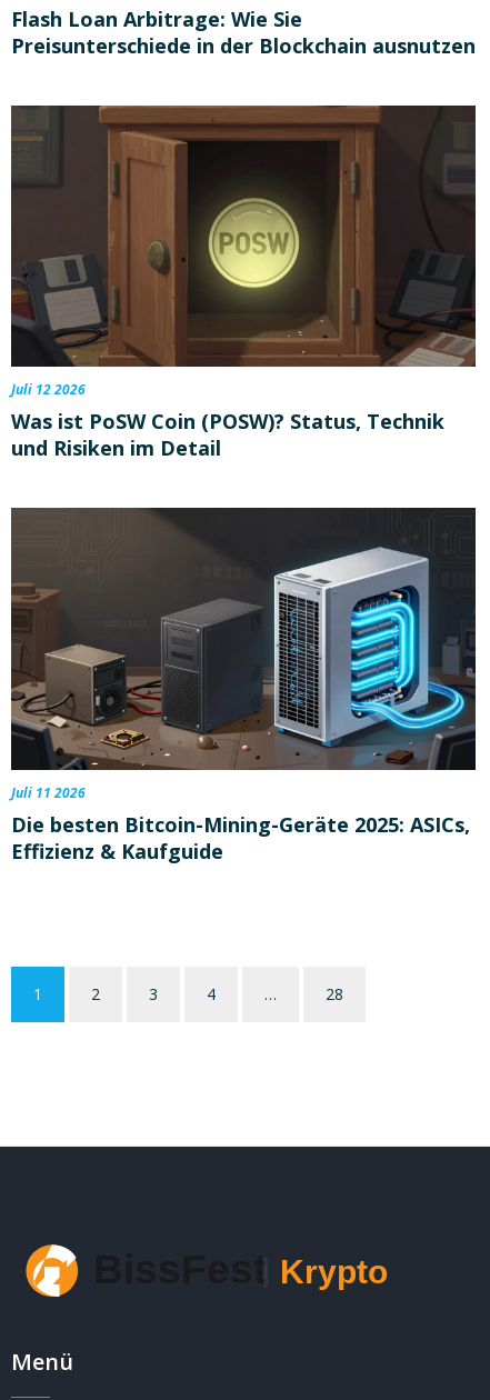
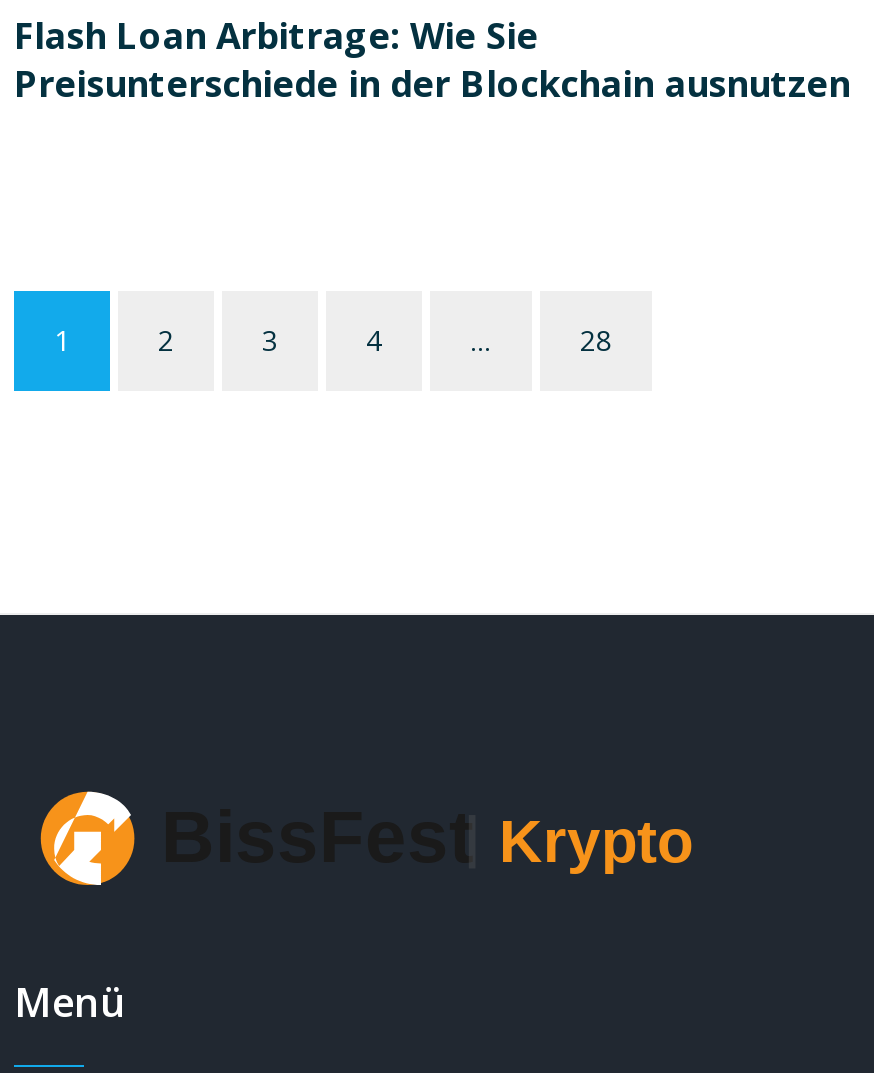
[10,104,477,462] [image] | Juli 12 2026 | Was ist PoSW Coin (POSW)? Status, Technik | und Risiken im Detail -> none
[10,507,477,864] [image] | Juli 11 2026 | Die besten Bitcoin-Mining-Geräte 2025: ASICs, | Effizienz & Kaufguide -> none

